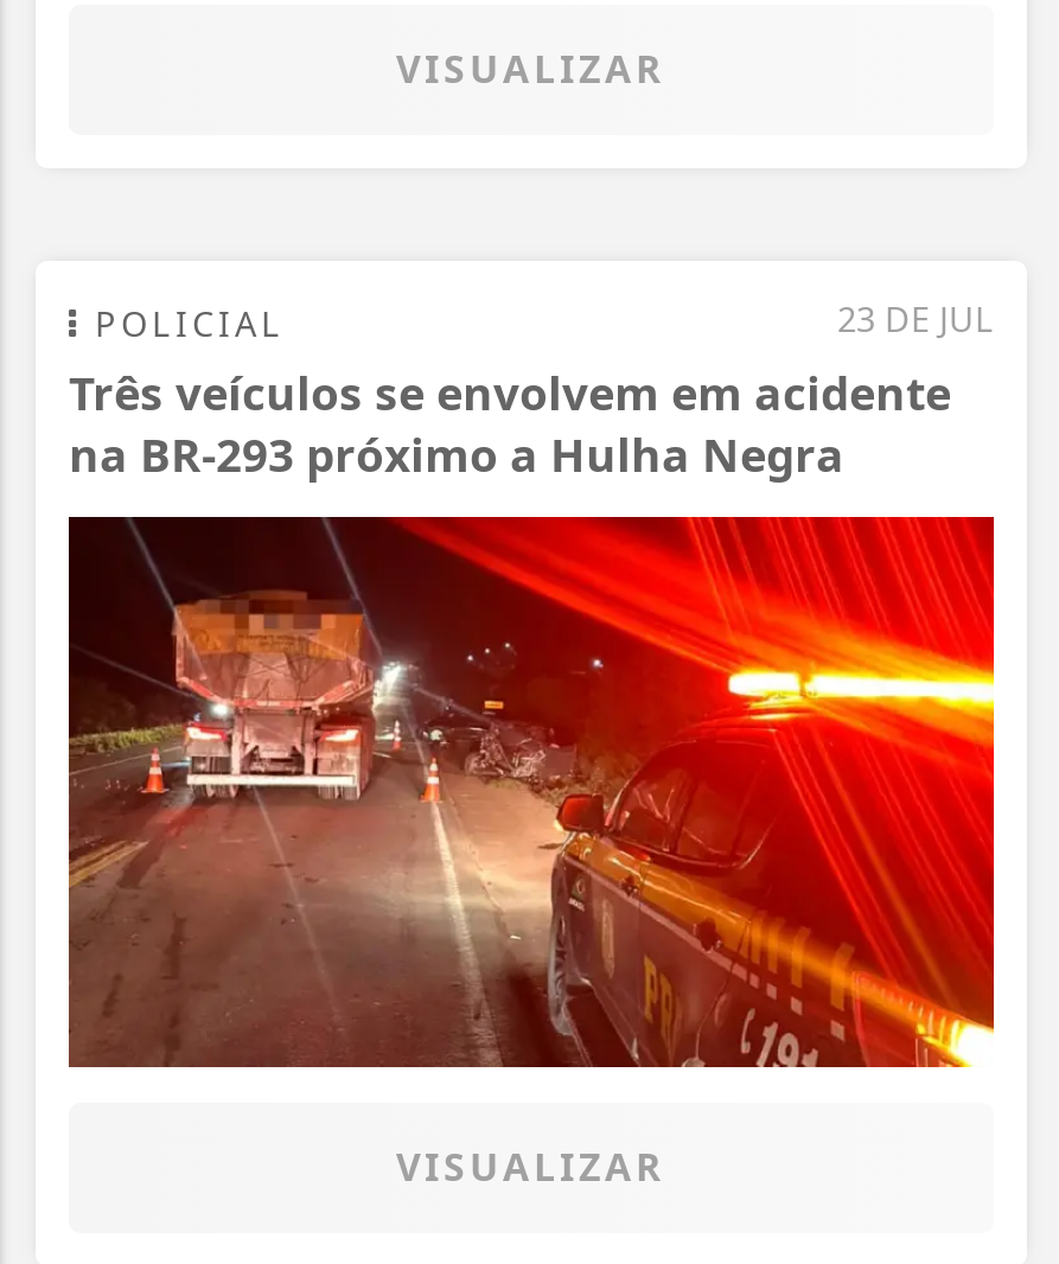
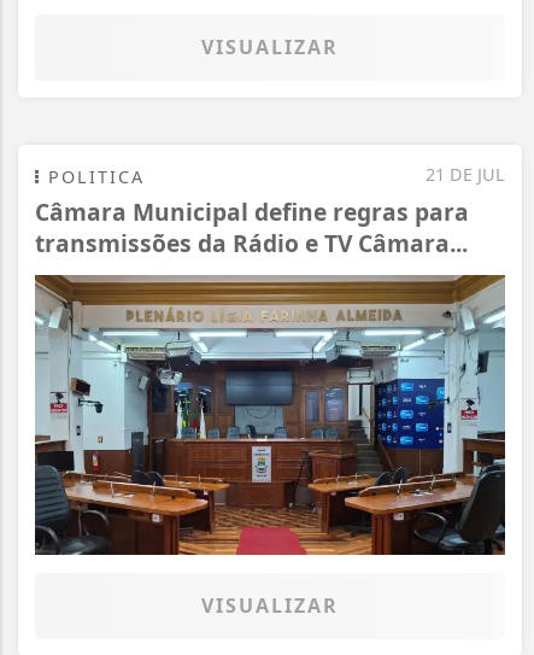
[69,295,994,485] 23 DE JUL | POLICIAL | Três veículos se envolvem em acidente | na BR-293 próximo a Hulha Negra -> [35,162,505,259] 21 DE JUL | POLITICA | Câmara Municipal define regras para | transmissões da Rádio e TV Câmara...
[66,515,996,1070] [image] -> [34,274,506,556] [image]

